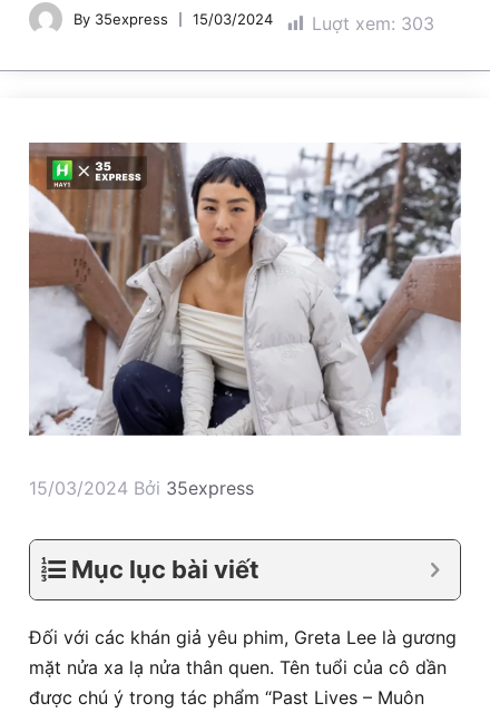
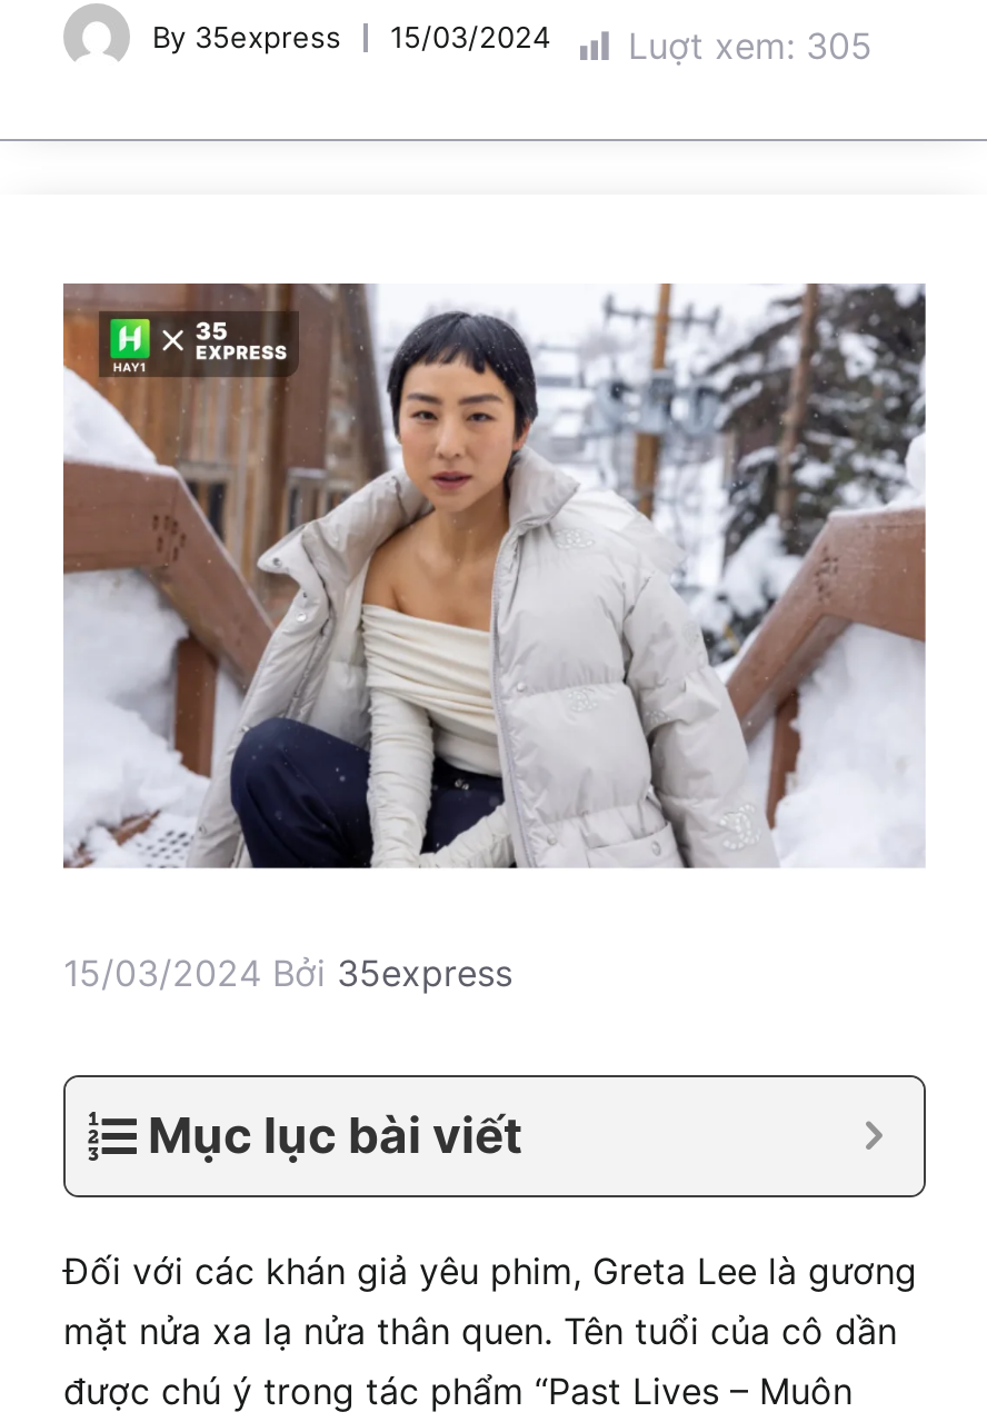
[312,12,434,35] Luợt xem: 303 -> [628,23,873,68] Luợt xem: 305

